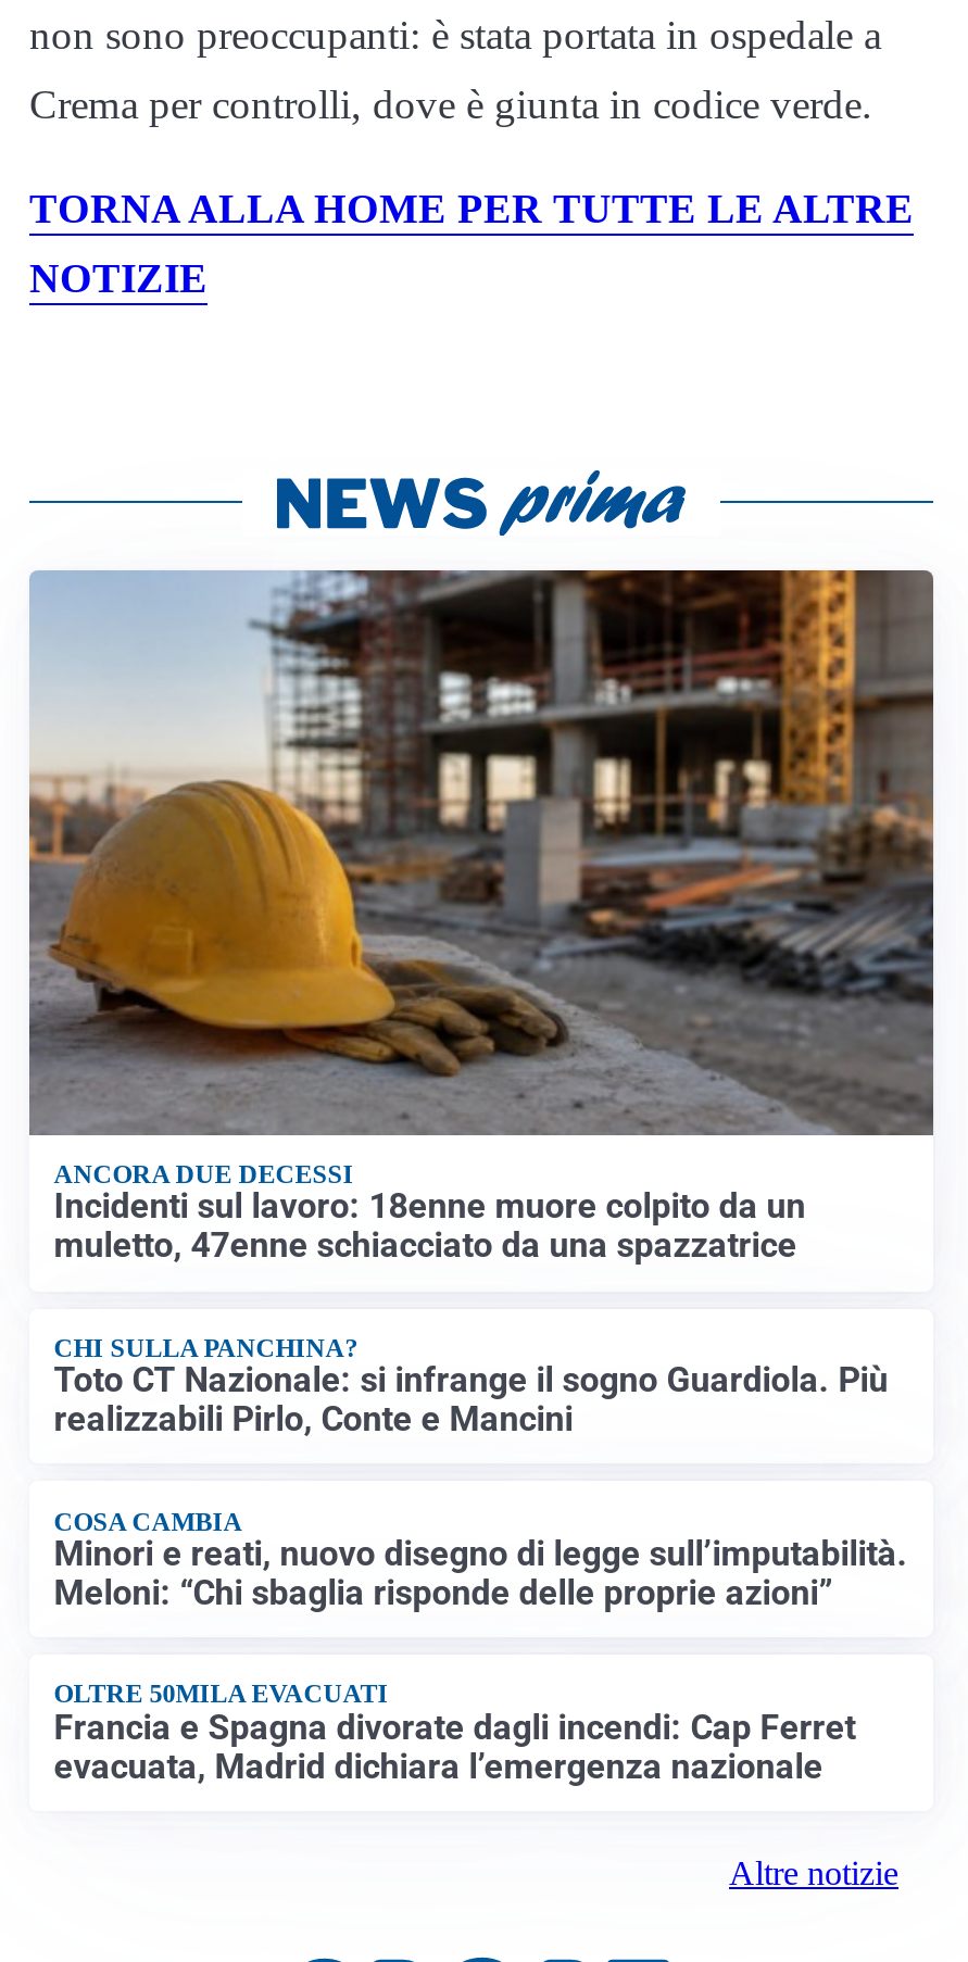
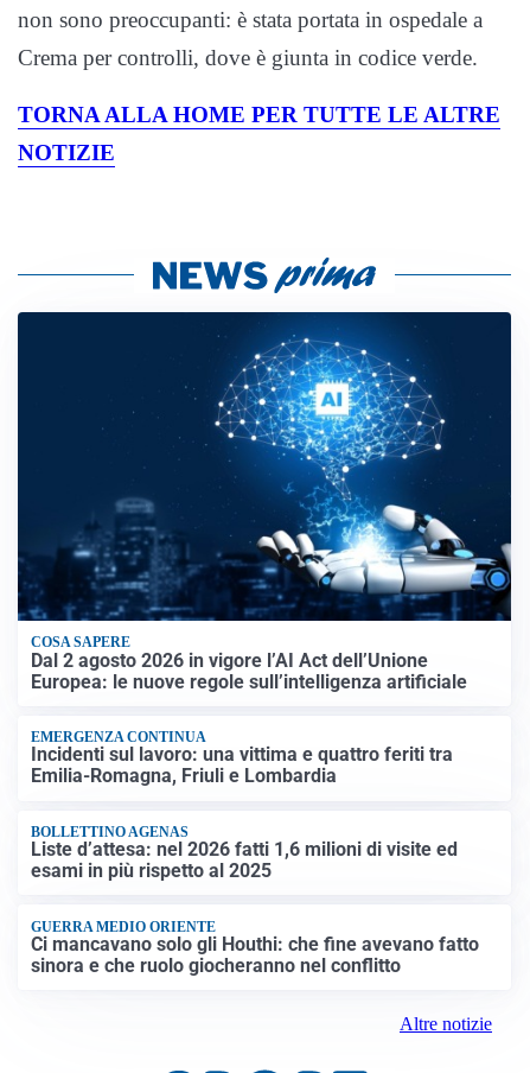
[27,567,935,1266] [image] | ANCORA DUE DECESSI | Incidenti sul lavoro: 18enne muore colpito da un | muletto, 47enne schiacciato da una spazzatrice -> [17,311,512,693] [image] | COSA SAPERE | Dal 2 agosto 2026 in vigore l’AI Act dell’Unione | Europea: le nuove regole sull’intelligenza artificiale
[54,1332,888,1439] CHI SULLA PANCHINA? | Toto CT Nazionale: si infrange il sogno Guardiola. Più | realizzabili Pirlo, Conte e Mancini -> [31,729,453,787] EMERGENZA CONTINUA | Incidenti sul lavoro: una vittima e quattro feriti tra | Emilia-Romagna, Friuli e Lombardia
[54,1505,908,1613] COSA CAMBIA | Minori e reati, nuovo disegno di legge sull’imputabilità. | Meloni: “Chi sbaglia risponde delle proprie azioni” -> [31,824,458,882] BOLLETTINO AGENAS | Liste d’attesa: nel 2026 fatti 1,6 milioni di visite ed | esami in più rispetto al 2025
[54,1678,855,1786] OLTRE 50MILA EVACUATI | Francia e Spagna divorate dagli incendi: Cap Ferret | evacuata, Madrid dichiara l’emergenza nazionale -> [31,918,479,977] GUERRA MEDIO ORIENTE | Ci mancavano solo gli Houthi: che fine avevano fatto | sinora e che ruolo giocheranno nel conflitto

